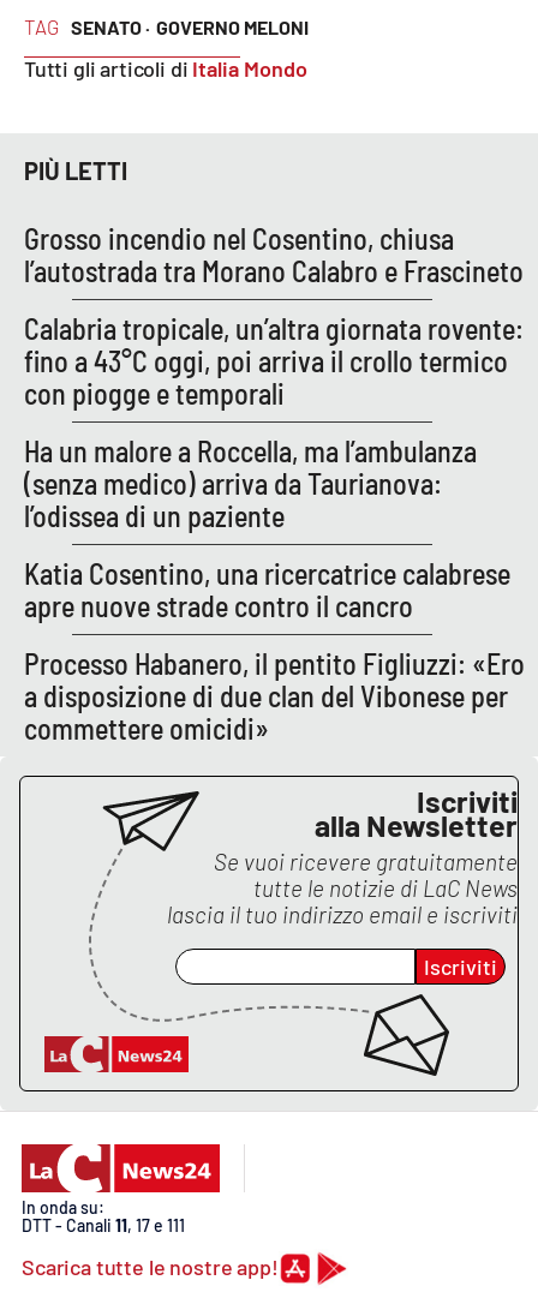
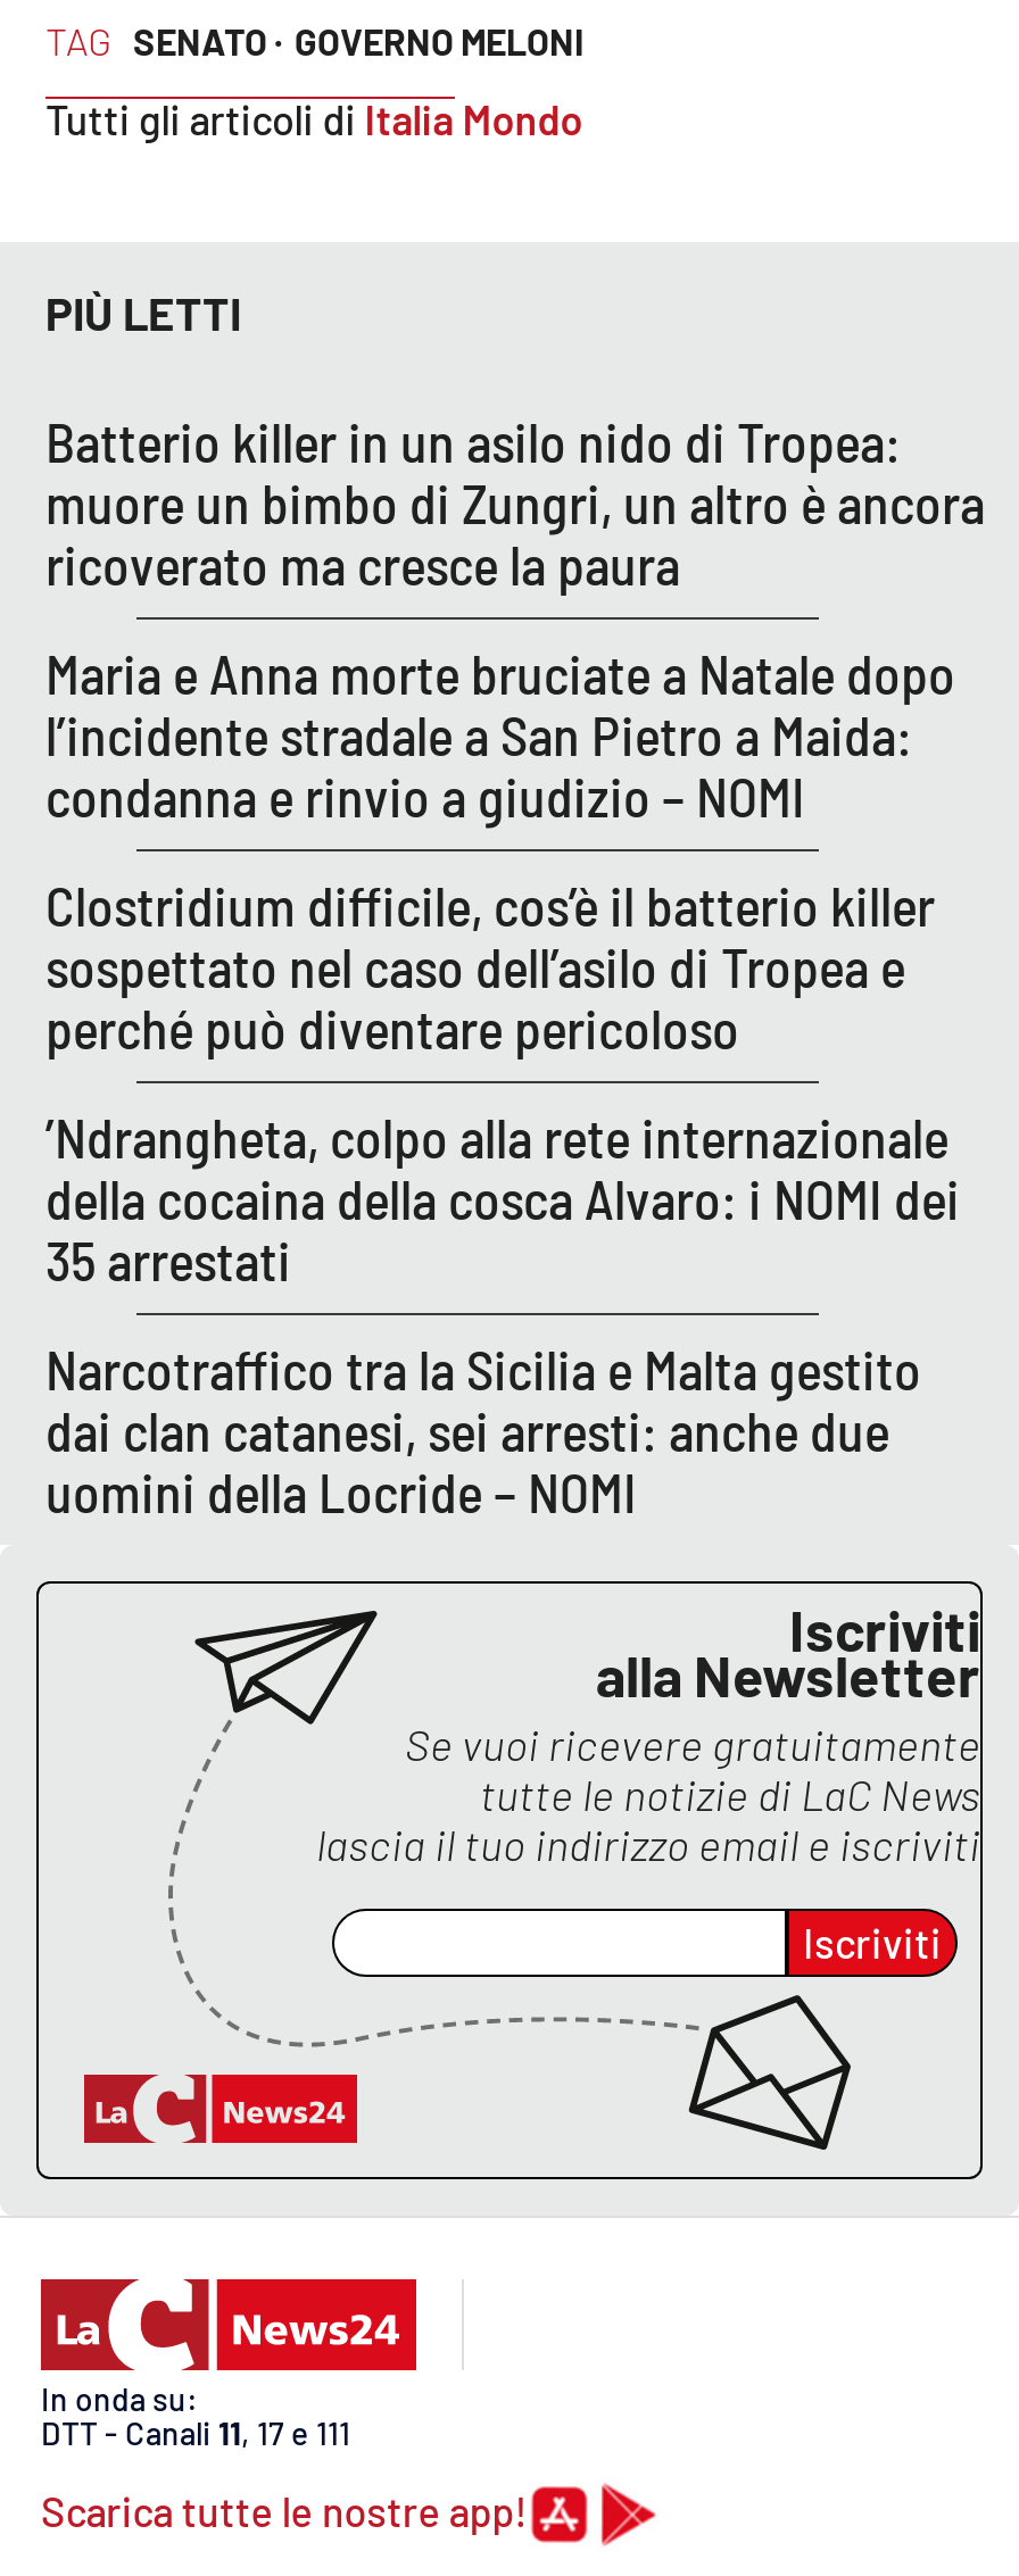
[24,220,524,288] Grosso incendio nel Cosentino, chiusa | l’autostrada tra Morano Calabro e Frascineto -> [45,407,985,596] Batterio killer in un asilo nido di Tropea: | muore un bimbo di Zungri, un altro è ancora | ricoverato ma cresce la paura
[24,311,524,410] Calabria tropicale, un’altra giornata rovente: | fino a 43°C oggi, poi arriva il crollo termico | con piogge e temporali -> [45,639,955,828] Maria e Anna morte bruciate a Natale dopo | l’incidente stradale a San Pietro a Maida: | condanna e rinvio a giudizio – NOMI
[24,433,477,533] Ha un malore a Roccella, ma l’ambulanza | (senza medico) arriva da Taurianova: | l’odissea di un paziente -> [45,871,935,1060] Clostridium difficile, cos’è il batterio killer | sospettato nel caso dell’asilo di Tropea e | perché può diventare pericoloso
[24,555,510,623] Katia Cosentino, una ricercatrice calabrese | apre nuove strade contro il cancro -> [45,1103,960,1292] ’Ndrangheta, colpo alla rete internazionale | della cocaina della cosca Alvaro: i NOMI dei | 35 arrestati
[24,646,525,745] Processo Habanero, il pentito Figliuzzi: «Ero | a disposizione di due clan del Vibonese per | commettere omicidi» -> [45,1335,921,1524] Narcotraffico tra la Sicilia e Malta gestito | dai clan catanesi, sei arresti: anche due | uomini della Locride – NOMI

